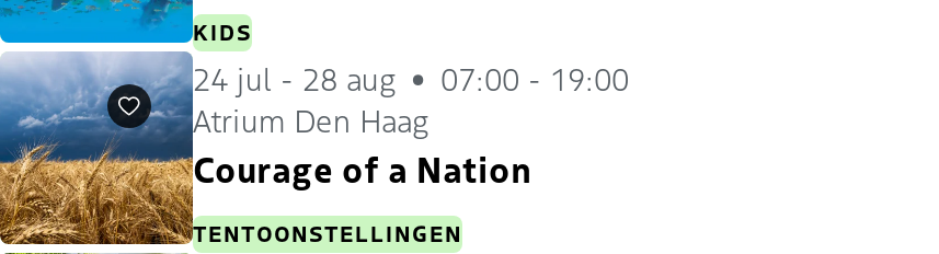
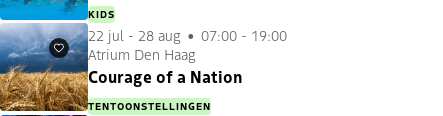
[193,56,629,100] 24 jul - 28 aug 07:00 - 19:00 -> [88,25,287,45] 22 jul - 28 aug 07:00 - 19:00

